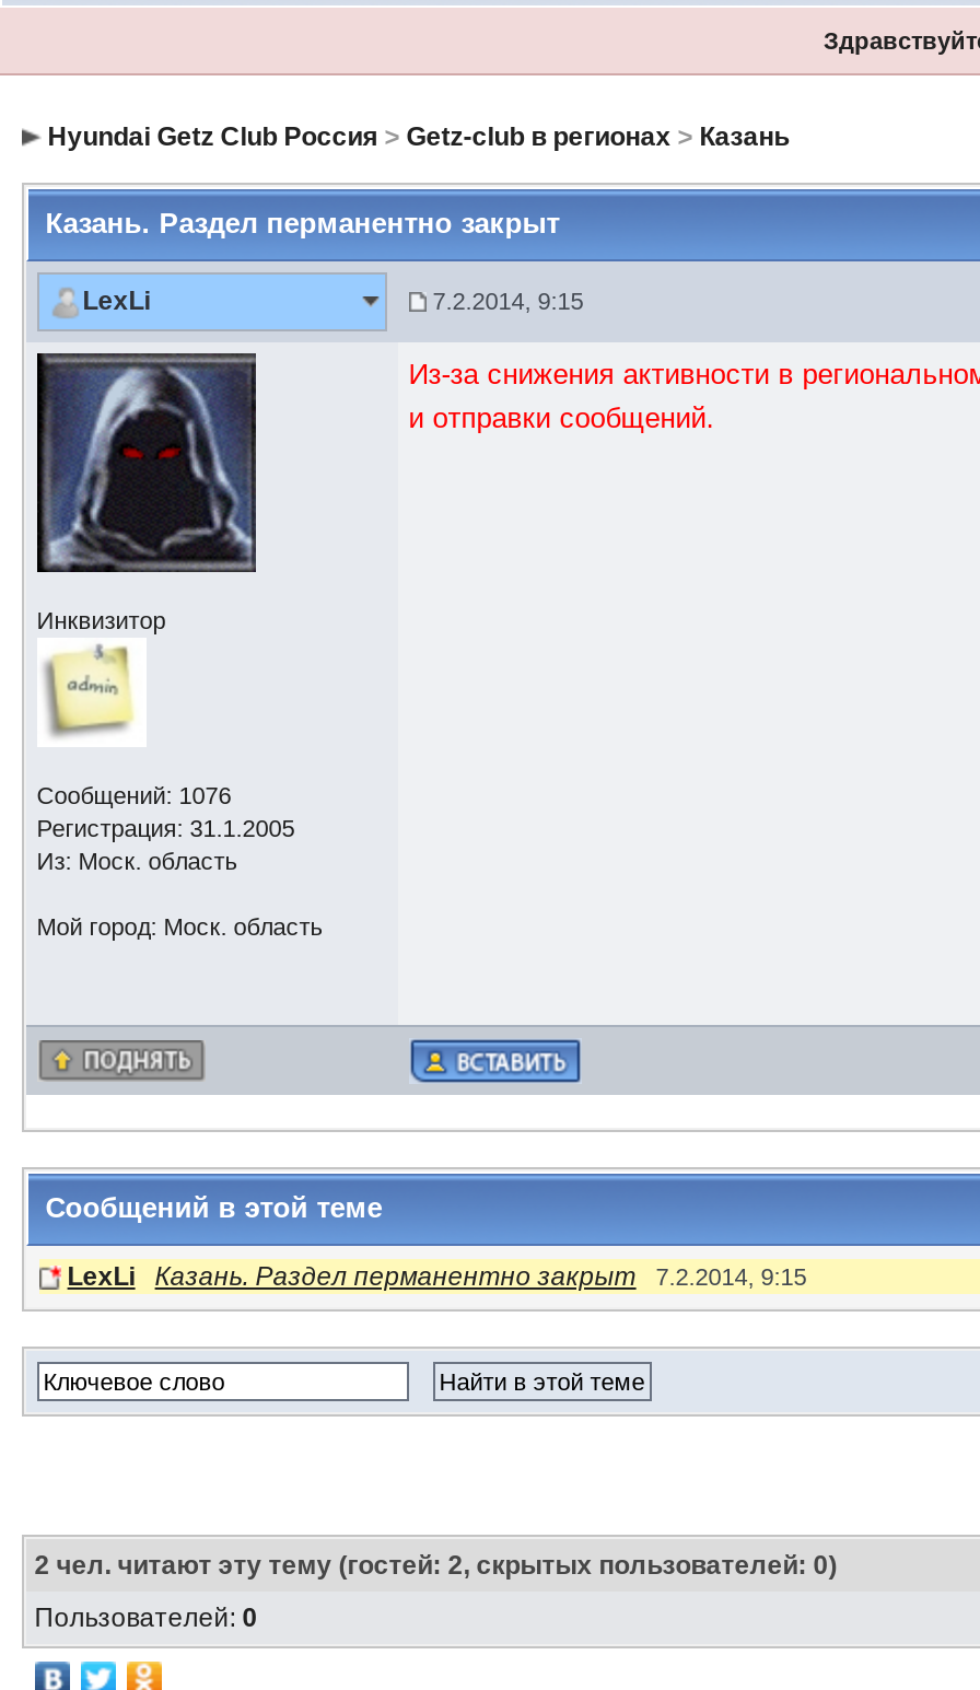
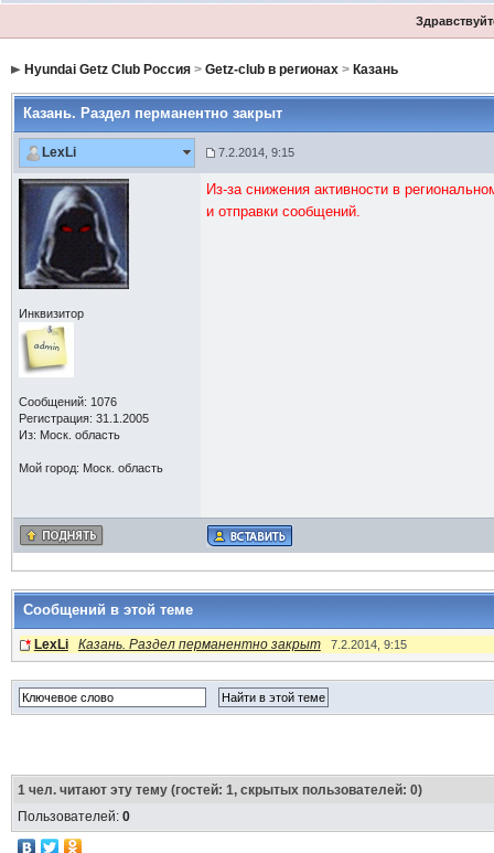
[35,1550,837,1581] 2 чел. читают эту тему (гостей: 2, скрытых пользователей: 0) -> [17,782,422,798] 1 чел. читают эту тему (гостей: 1, скрытых пользователей: 0)

